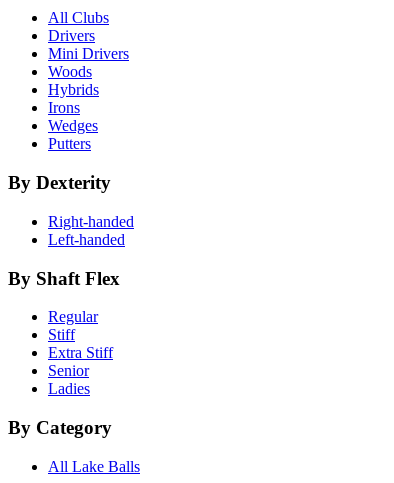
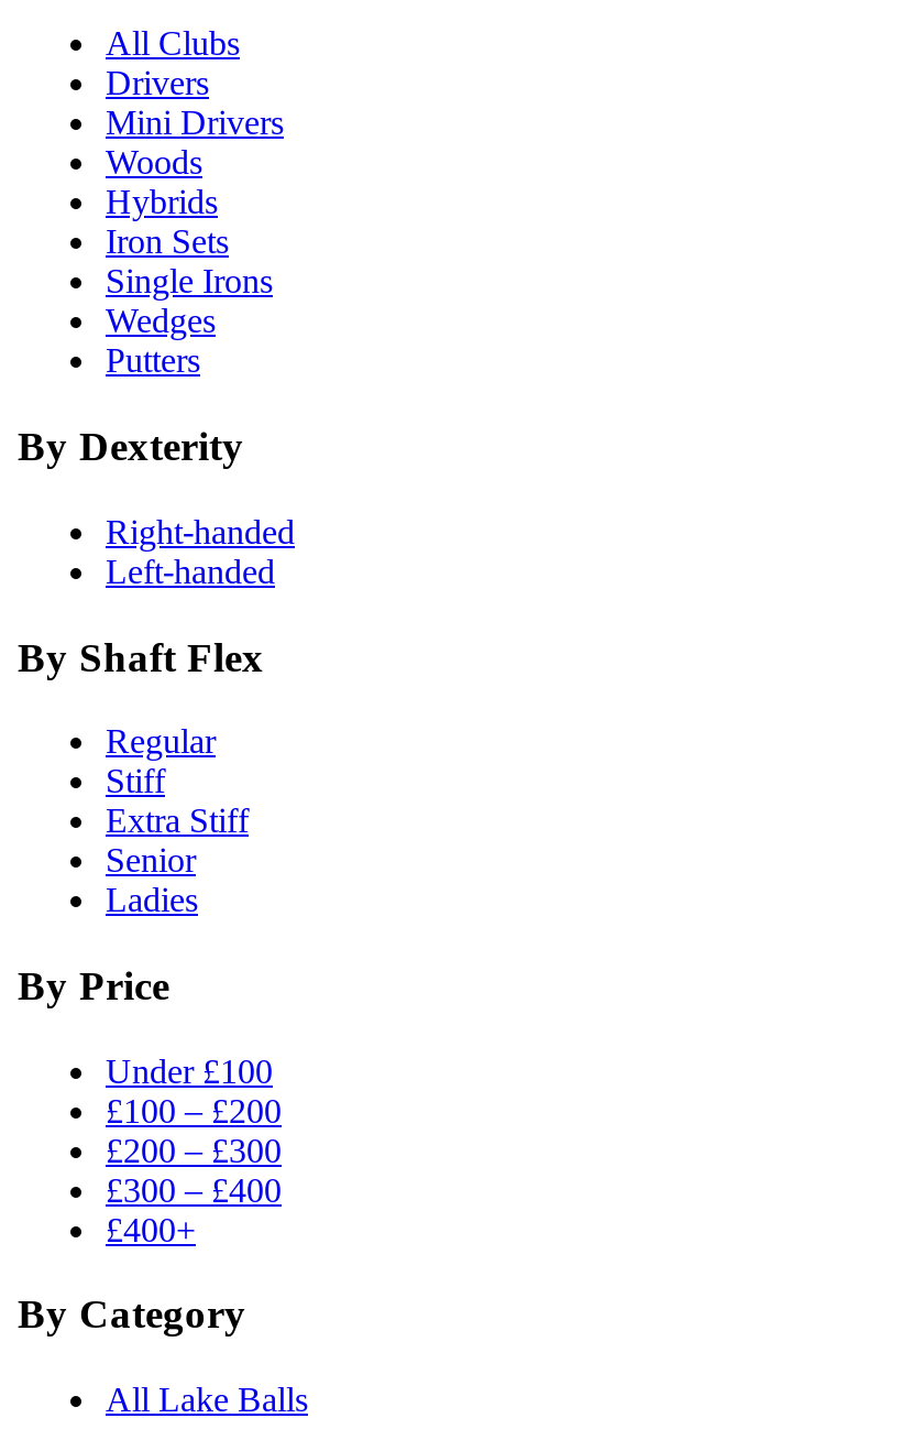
[48,99,80,116] Irons -> [106,223,273,300] Iron Sets | Single Irons
none -> [18,962,282,1248] By Price | Under £100 | £100 – £200 | £200 – £300 | £300 – £400 | £400+

